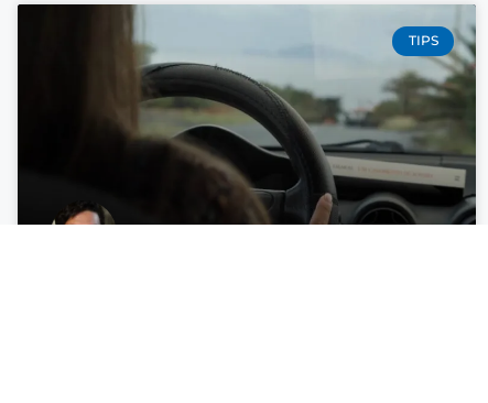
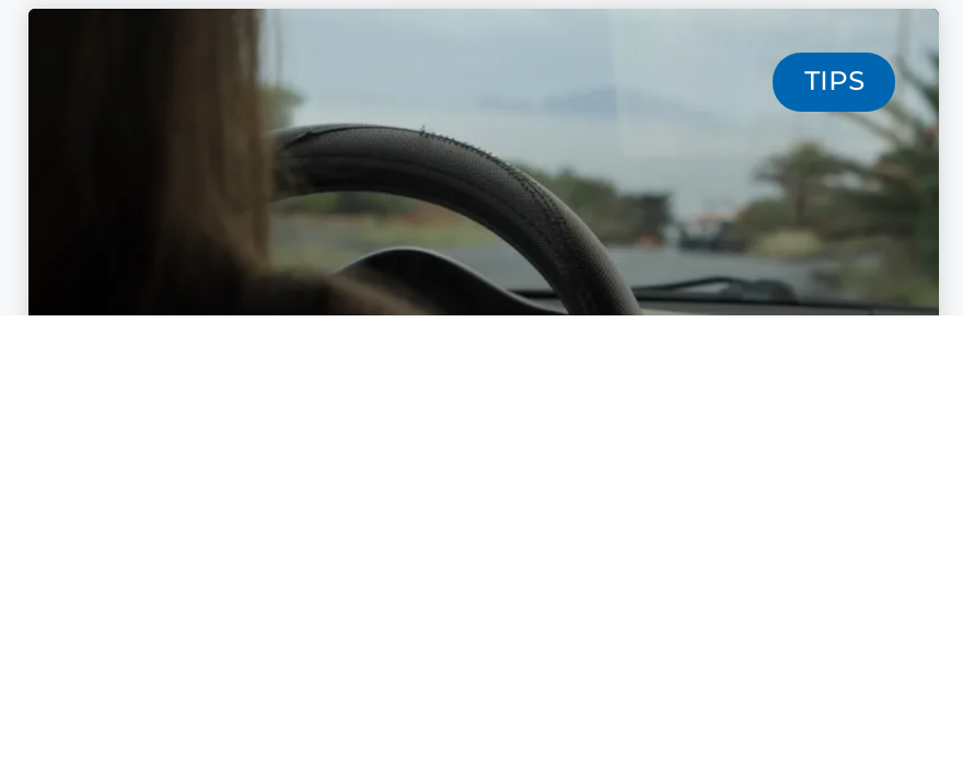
[15,159,478,226] [image] -> none

